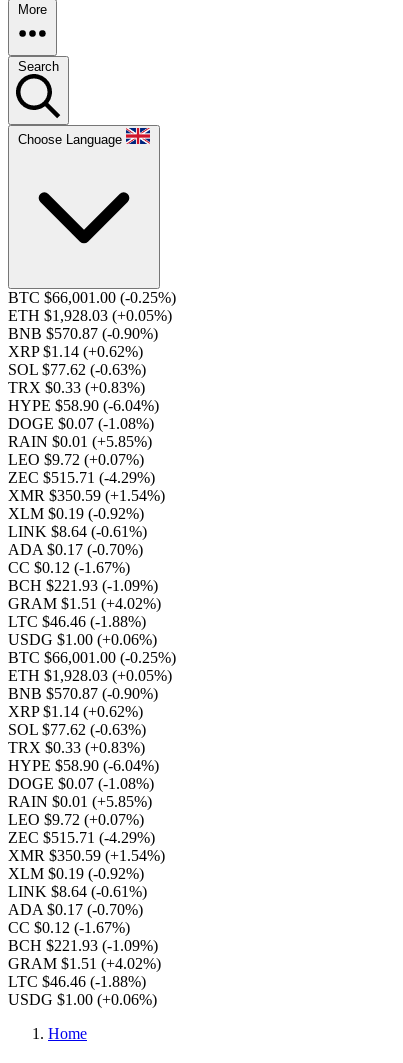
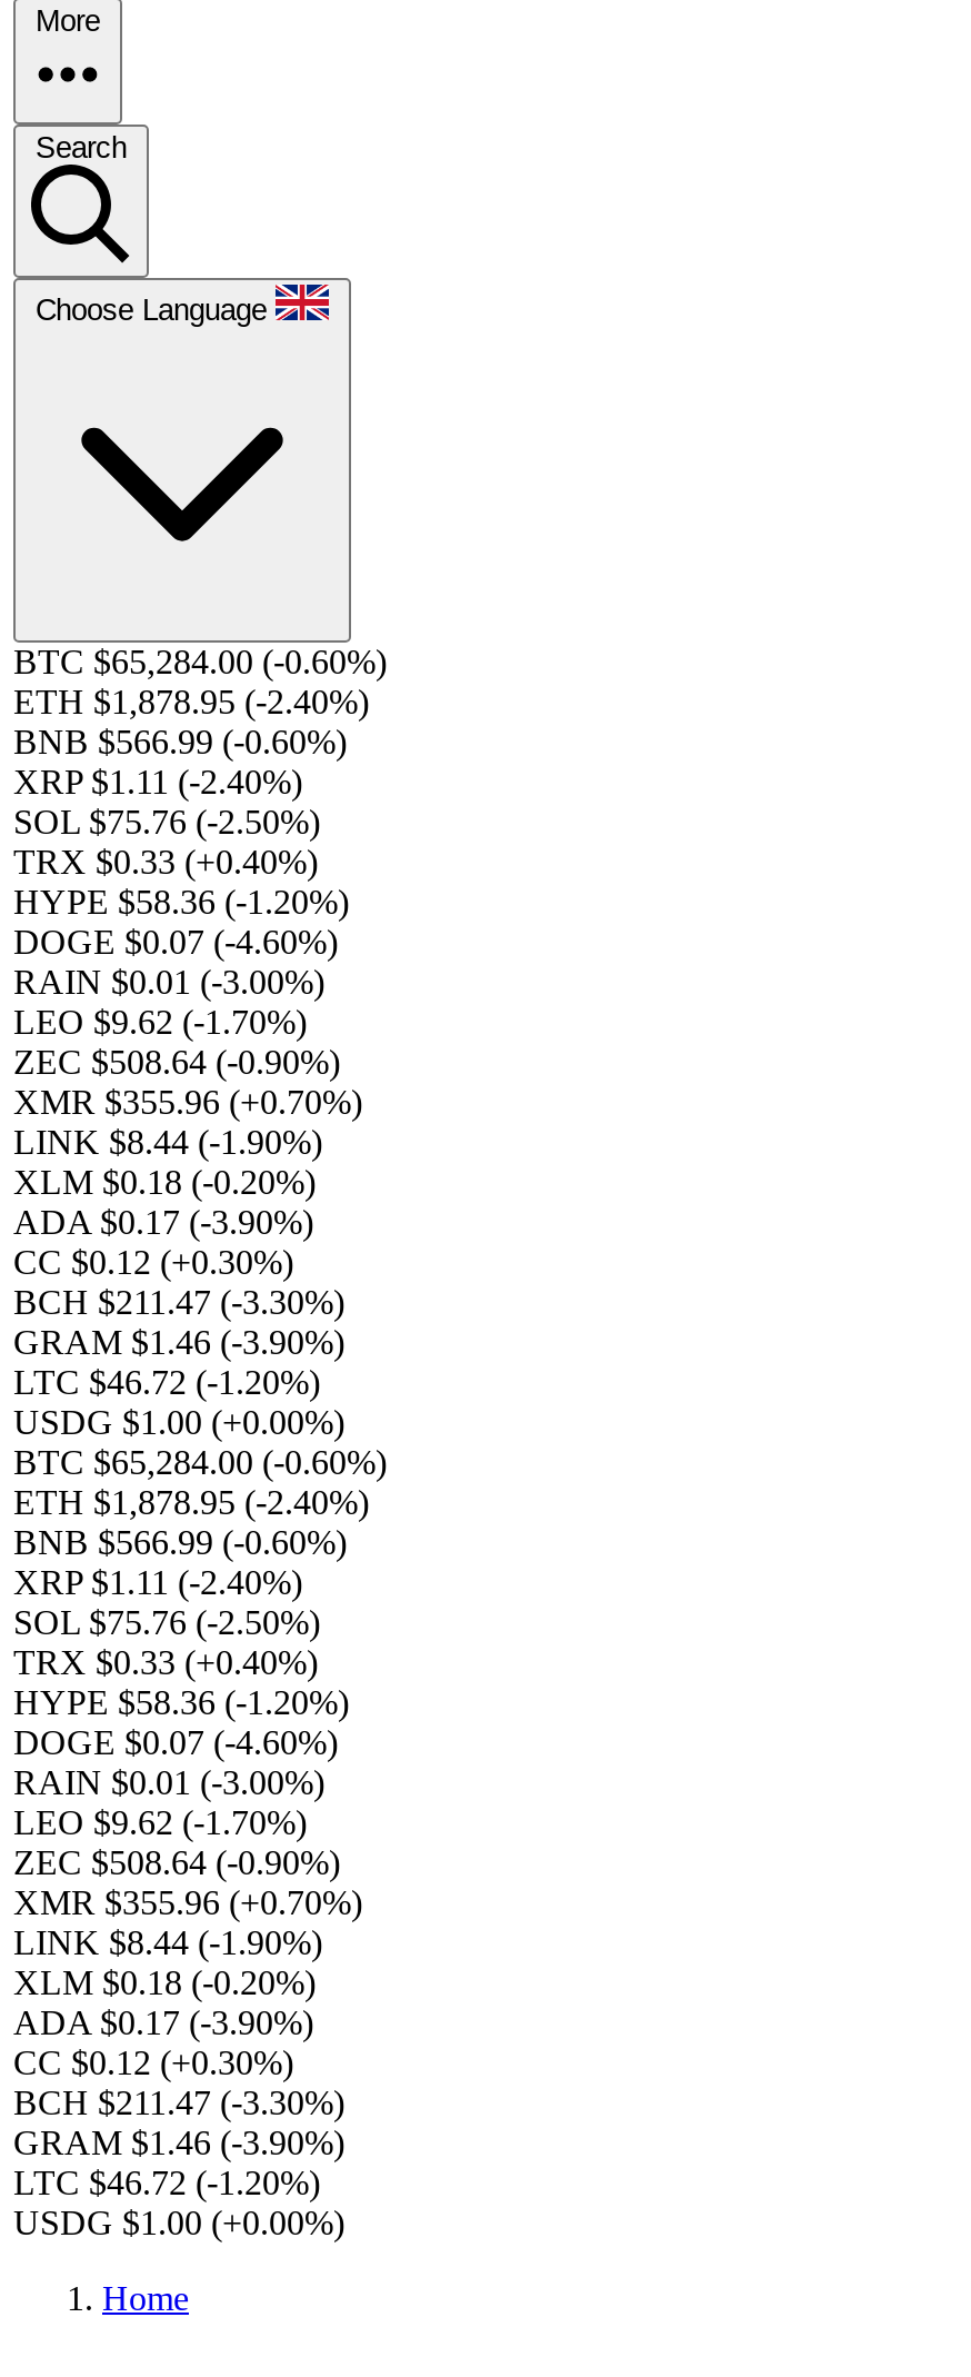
[8,289,176,1008] BTC $66,001.00(-0.25%) | ETH $1,928.03 (+0.05%) | BNB $570.87 (-0.90%) | XRP $1.14 (+0.62%) | SOL $77.62 (-0.63%) | TRX $0.33 (+0.83%) | HYPE $58.90 (-6.04%) | DOGE $0.07 (-1.08%) | RAIN $0.01 (+5.85%) | LEO $9.72 (+0.07%) | ZEC $515.71 (-4.29%) | XMR $350.59(+1.54%) | XLM $0.19 (-0.92%) | LINK $8.64 (-0.61%) | ADA $0.17 (-0.70%) | CC $0.12 (-1.67%) | BCH $221.93 (-1.09%) | GRAM $1.51 (+4.02%) | LTC $46.46 (-1.88%) | USDG $1.00(+0.06%) | BTC $66,001.00 (-0.25%) | ETH $1,928.03 (+0.05%) | BNB $570.87 (-0.90%) | XRP $1.14 (+0.62%) | SOL $77.62 (-0.63%) | TRX $0.33 (+0.83%) | HYPE $58.90 (-6.04%) | DOGE $0.07 (-1.08%) | RAIN $0.01 (+5.85%) | LEO $9.72 (+0.07%) | ZEC $515.71 (-4.29%) | XMR $350.59(+1.54%) | XLM $0.19 (-0.92%) | LINK $8.64 (-0.61%) | ADA $0.17 (-0.70%) | CC $0.12 (-1.67%) | BCH $221.93 (-1.09%) | GRAM $1.51 (+4.02%) | LTC $46.46 (-1.88%) | USDG $1.00(+0.06%) -> [13,643,387,2241] BTC $65,284.00(-0.60%) | ETH $1,878.95 (-2.40%) | BNB $566.99 (-0.60%) | XRP $1.11 (-2.40%) | SOL $75.76 (-2.50%) | TRX $0.33 (+0.40%) | HYPE $58.36 (-1.20%) | DOGE $0.07 (-4.60%) | RAIN $0.01 (-3.00%) | LEO $9.62 (-1.70%) | ZEC $508.64 (-0.90%) | XMR $355.96(+0.70%) | LINK $8.44 (-1.90%) | XLM $0.18 (-0.20%) | ADA $0.17 (-3.90%) | CC $0.12 (+0.30%) | BCH $211.47 (-3.30%) | GRAM $1.46 (-3.90%) | LTC $46.72 (-1.20%) | USDG $1.00(+0.00%) | BTC $65,284.00 (-0.60%) | ETH $1,878.95 (-2.40%) | BNB $566.99 (-0.60%) | XRP $1.11 (-2.40%) | SOL $75.76 (-2.50%) | TRX $0.33 (+0.40%) | HYPE $58.36 (-1.20%) | DOGE $0.07 (-4.60%) | RAIN $0.01 (-3.00%) | LEO $9.62 (-1.70%) | ZEC $508.64 (-0.90%) | XMR $355.96(+0.70%) | LINK $8.44 (-1.90%) | XLM $0.18 (-0.20%) | ADA $0.17 (-3.90%) | CC $0.12 (+0.30%) | BCH $211.47 (-3.30%) | GRAM $1.46 (-3.90%) | LTC $46.72 (-1.20%) | USDG $1.00(+0.00%)

